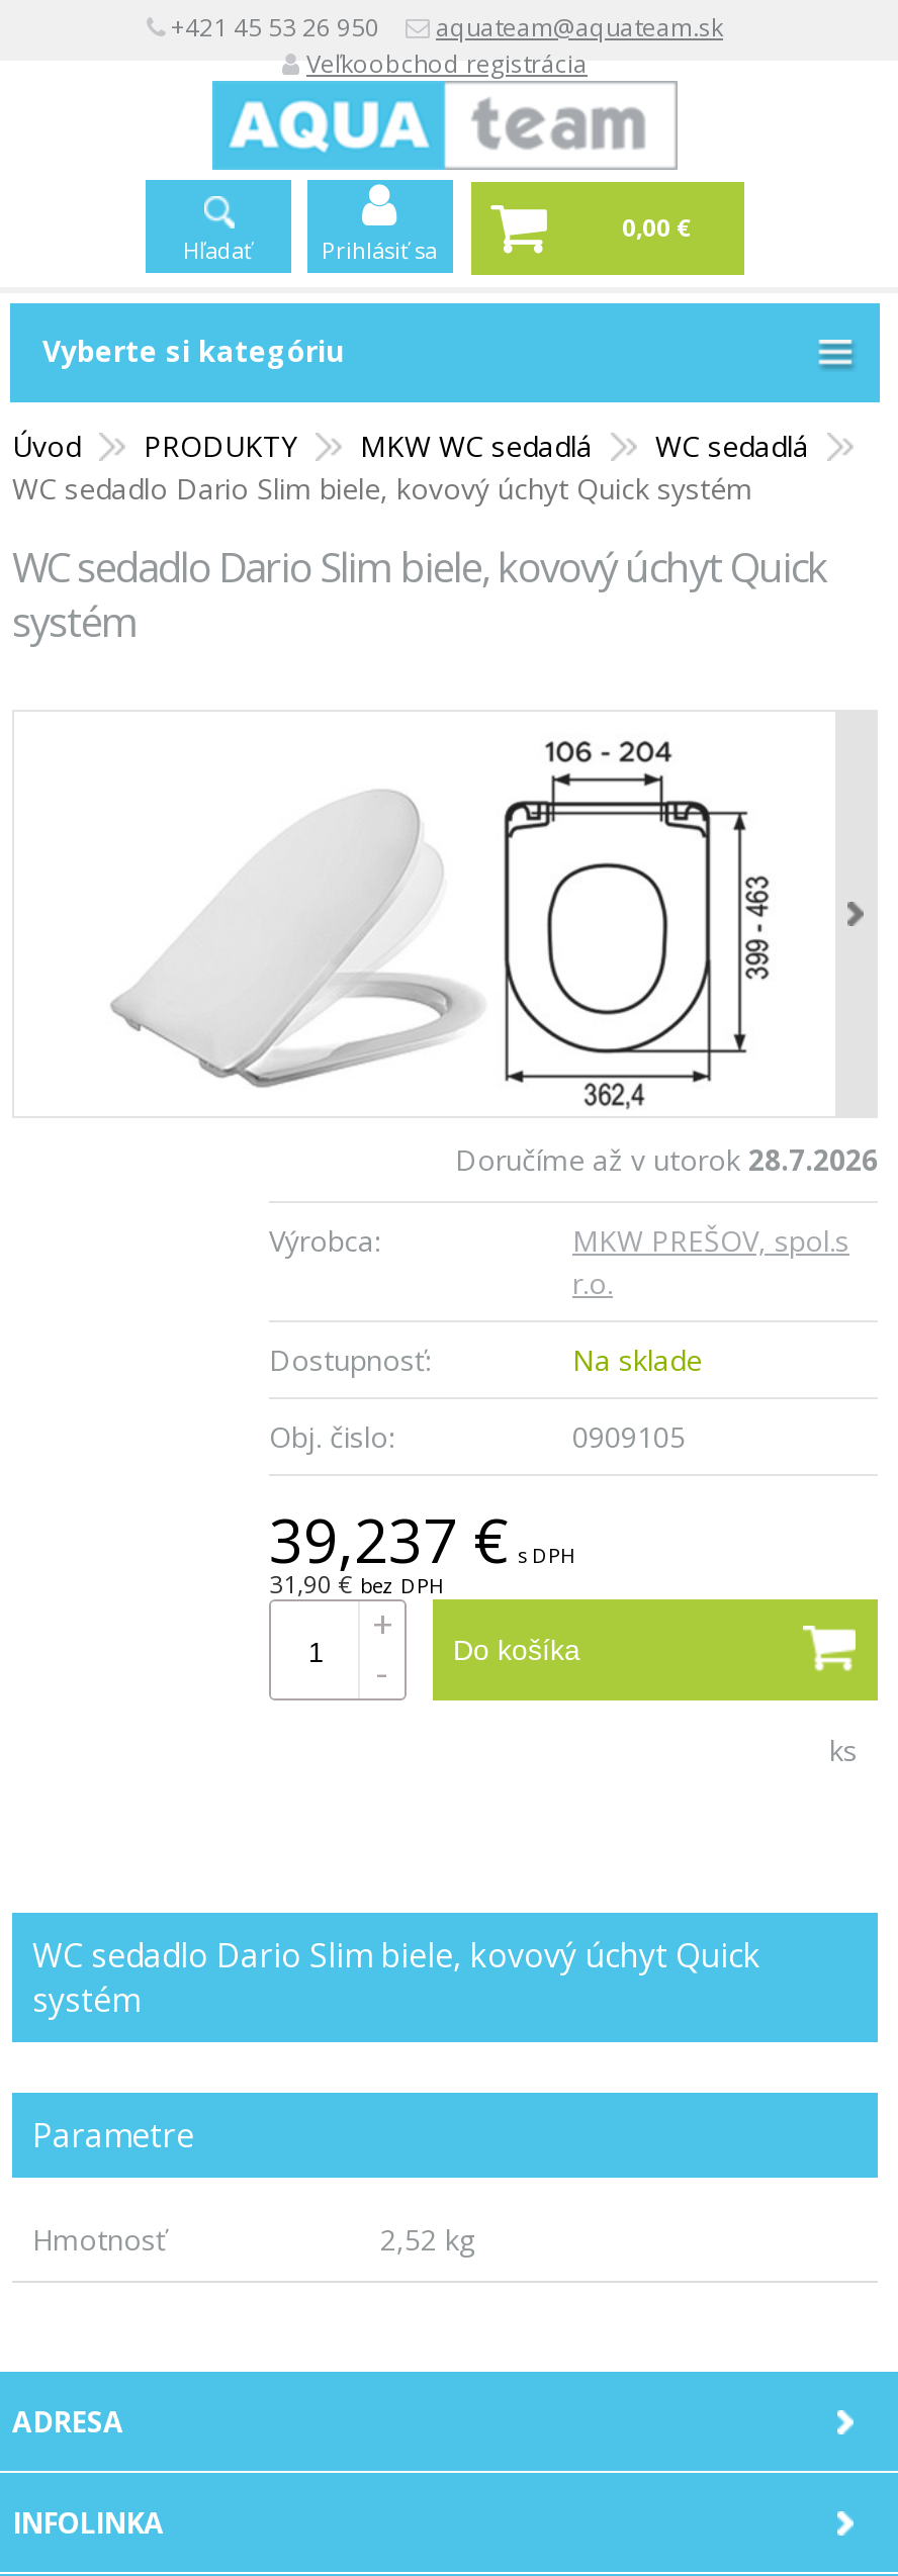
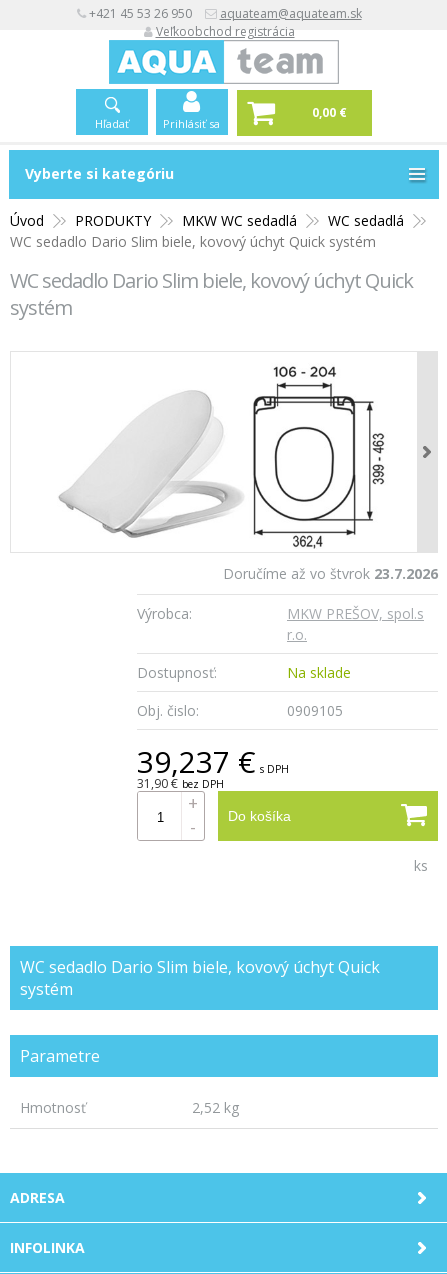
[455,1140,878,1179] Doručíme až v utorok 28.7.2026 -> [223,564,438,583] Doručíme až vo štvrok 23.7.2026

